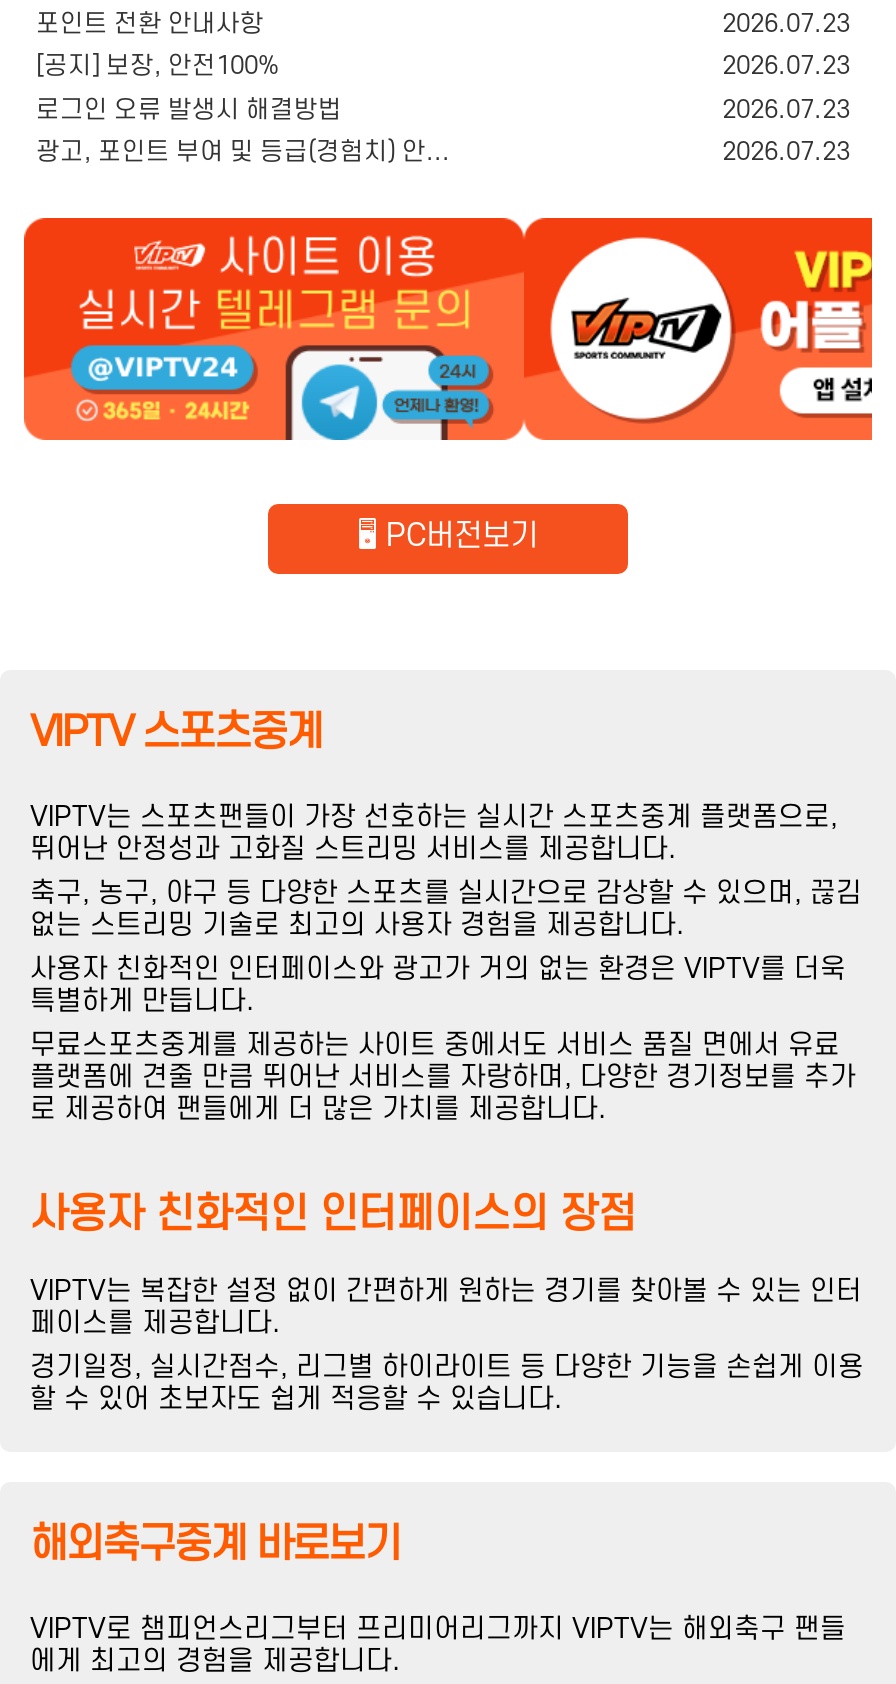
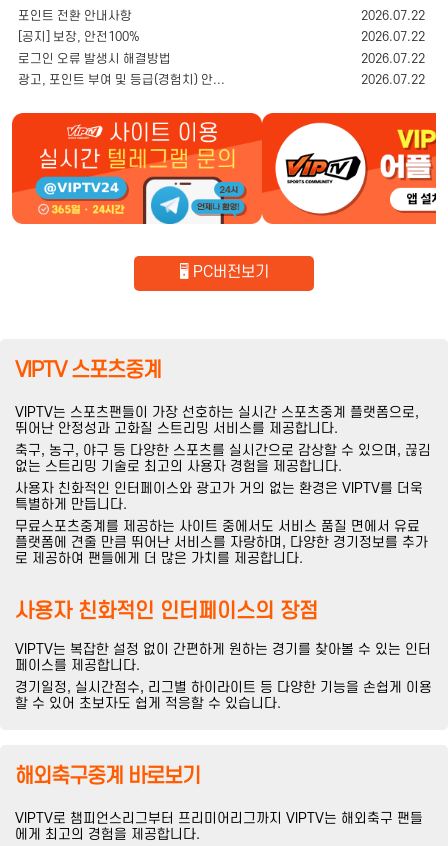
[722,9,850,37] 2026.07.23 -> [361,9,425,23] 2026.07.22
[722,52,850,80] 2026.07.23 -> [361,30,425,44] 2026.07.22
[722,96,850,124] 2026.07.23 -> [361,52,425,66] 2026.07.22
[722,139,850,167] 2026.07.23 -> [361,73,425,87] 2026.07.22

